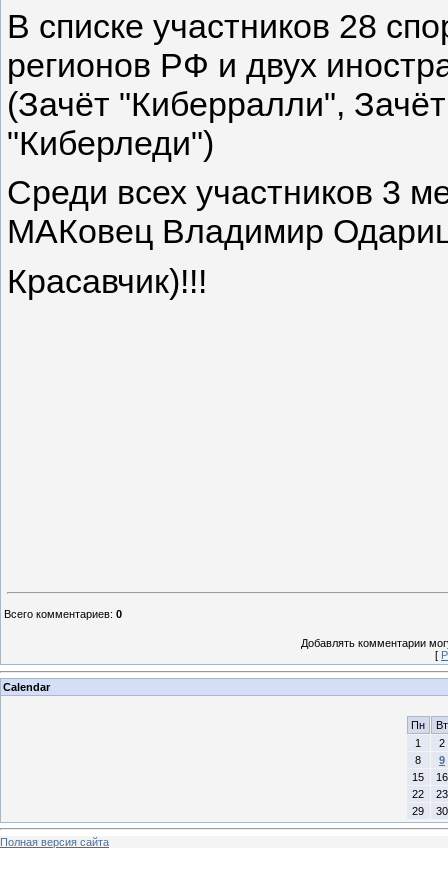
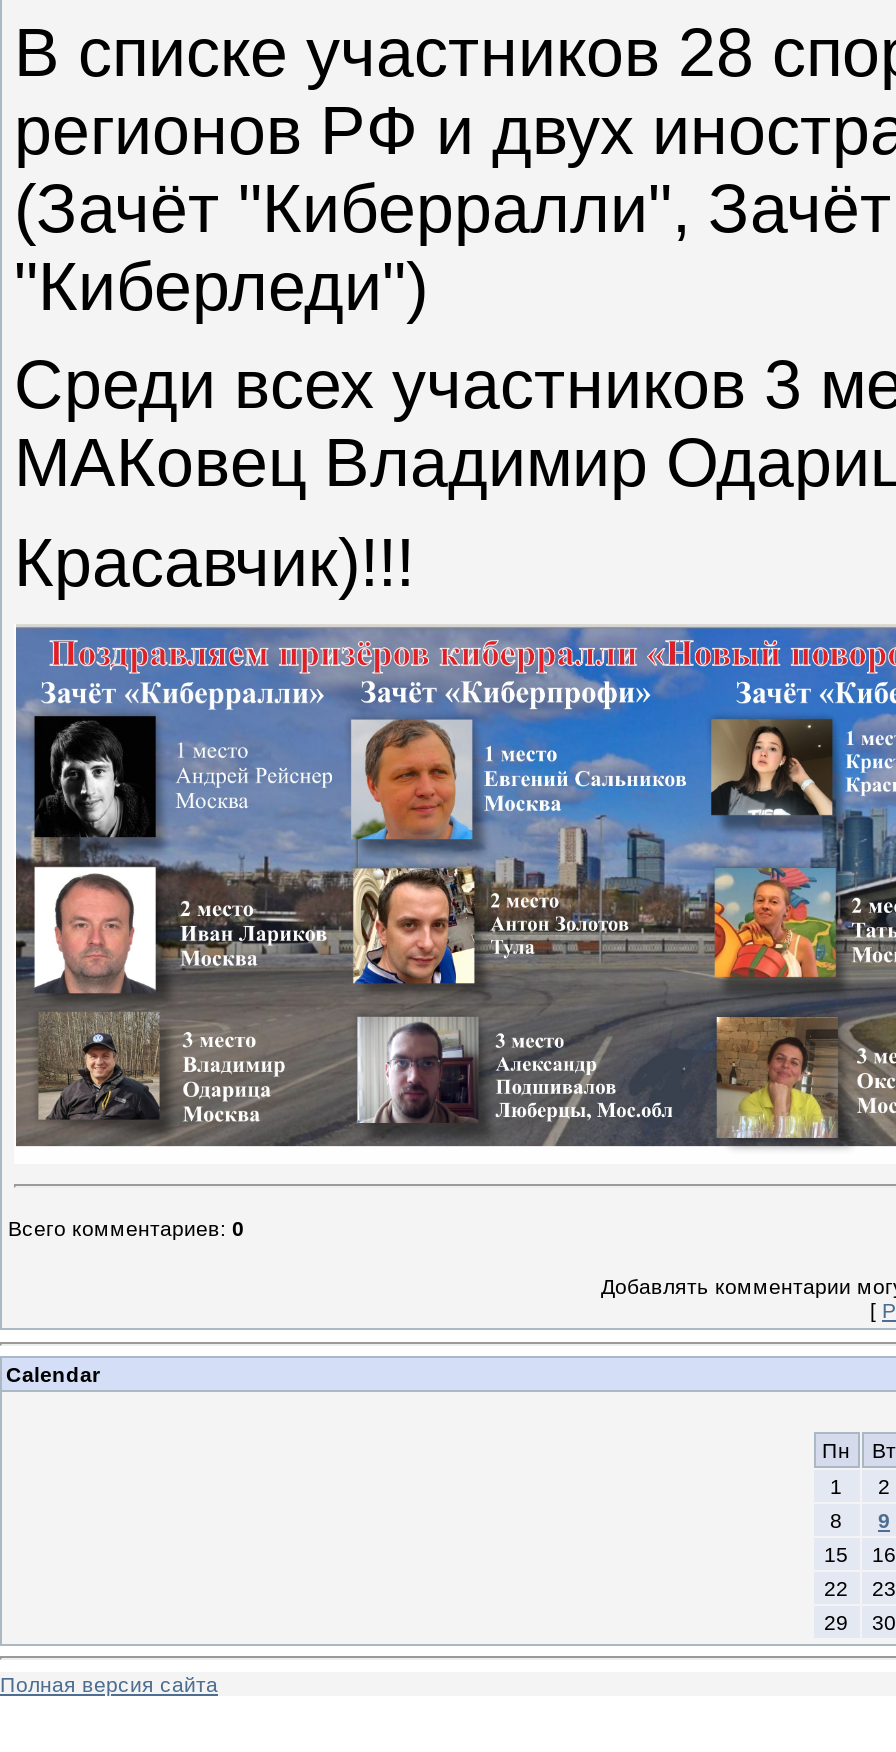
none -> [14,624,890,1148] [image]

